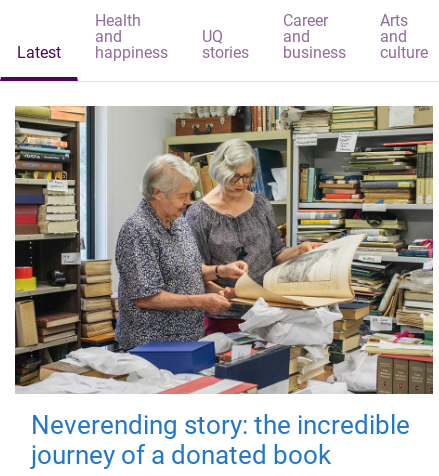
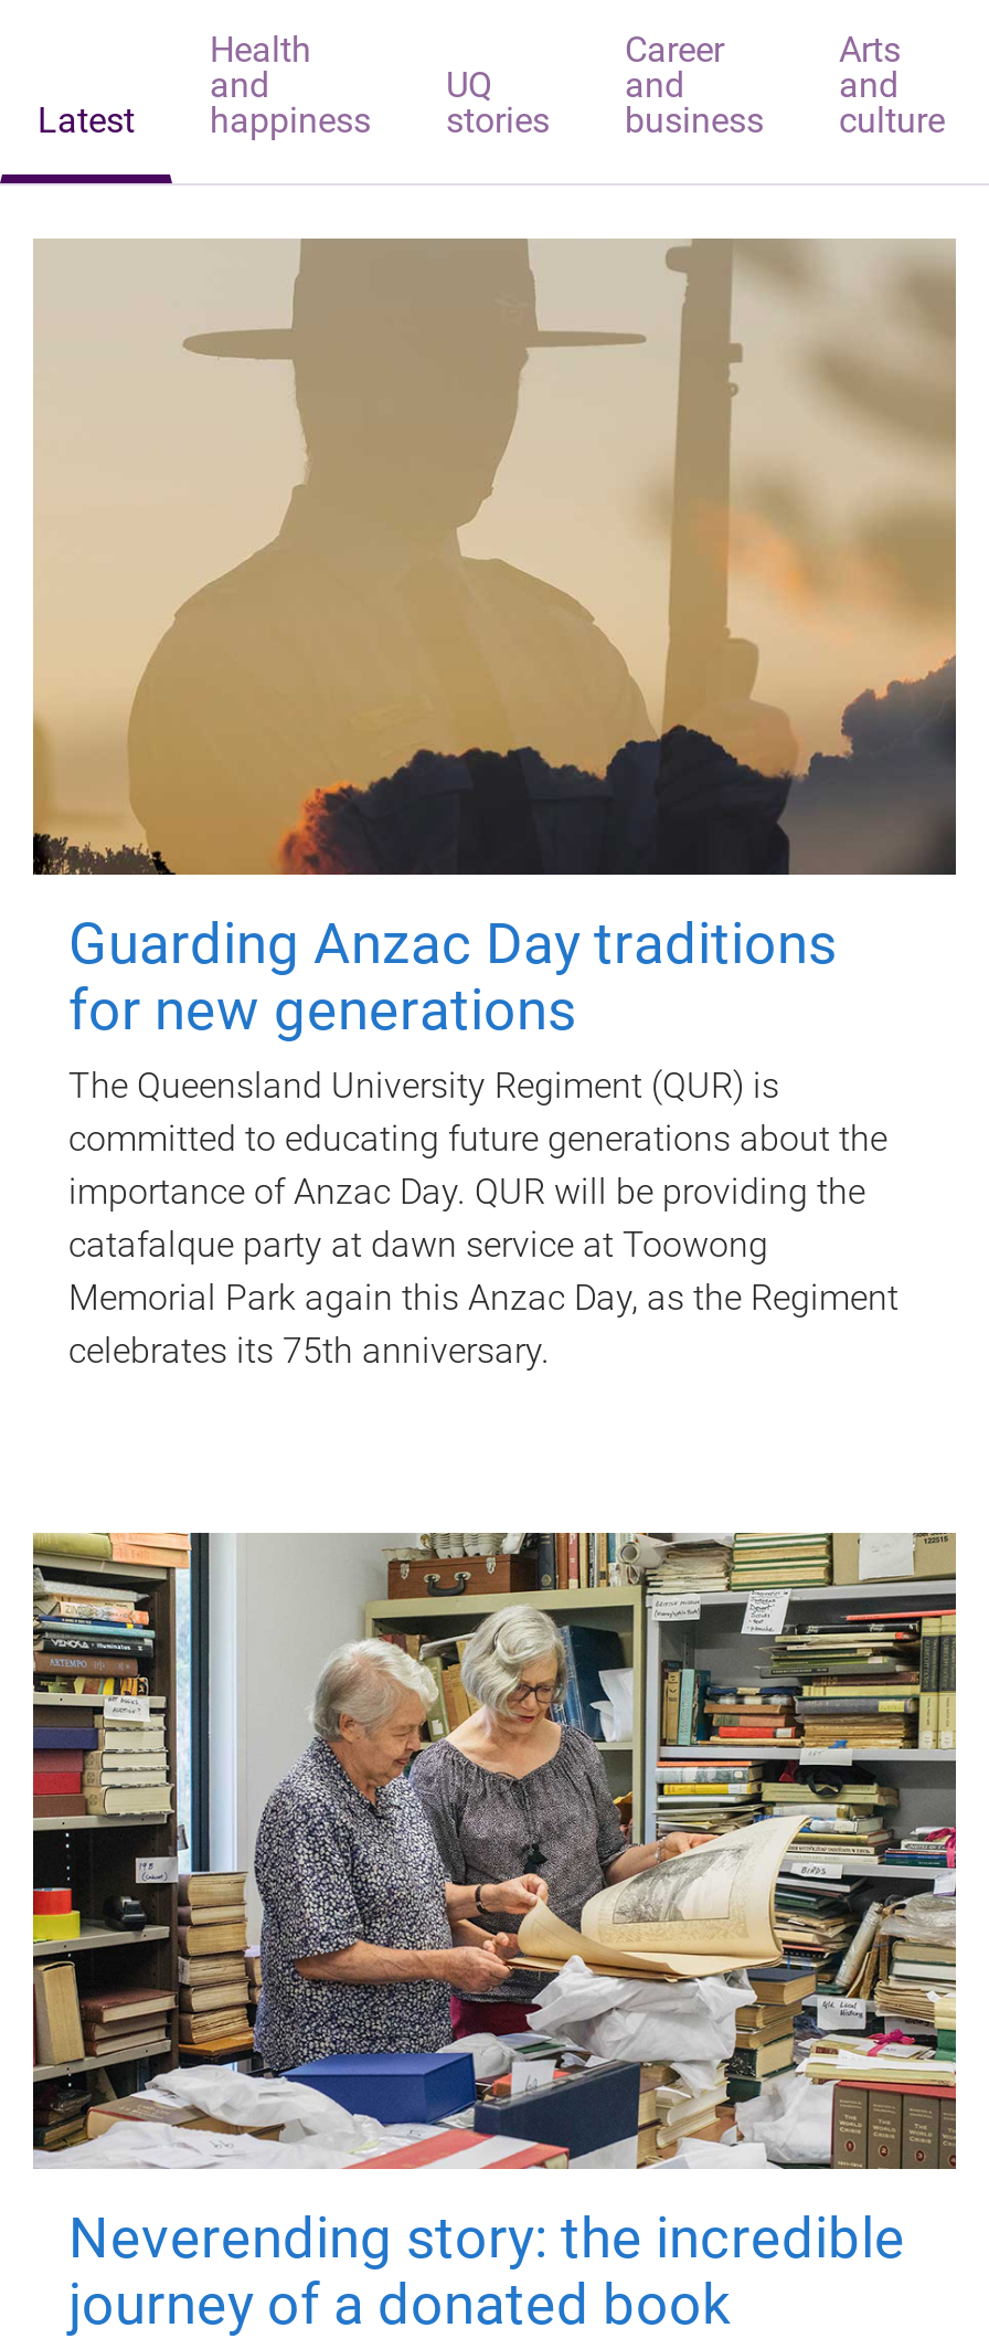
none -> [31,239,958,1372] [image] | Guarding Anzac Day traditions | for new generations | The Queensland University Regiment (QUR) is | committed to educating future generations about the | importance of Anzac Day. QUR will be providing the | catafalque party at dawn service at Toowong | Memorial Park again this Anzac Day, as the Regiment | celebrates its 75th anniversary.

